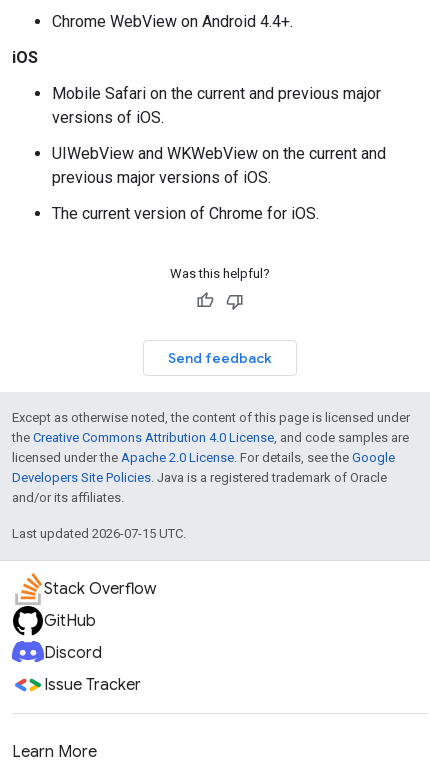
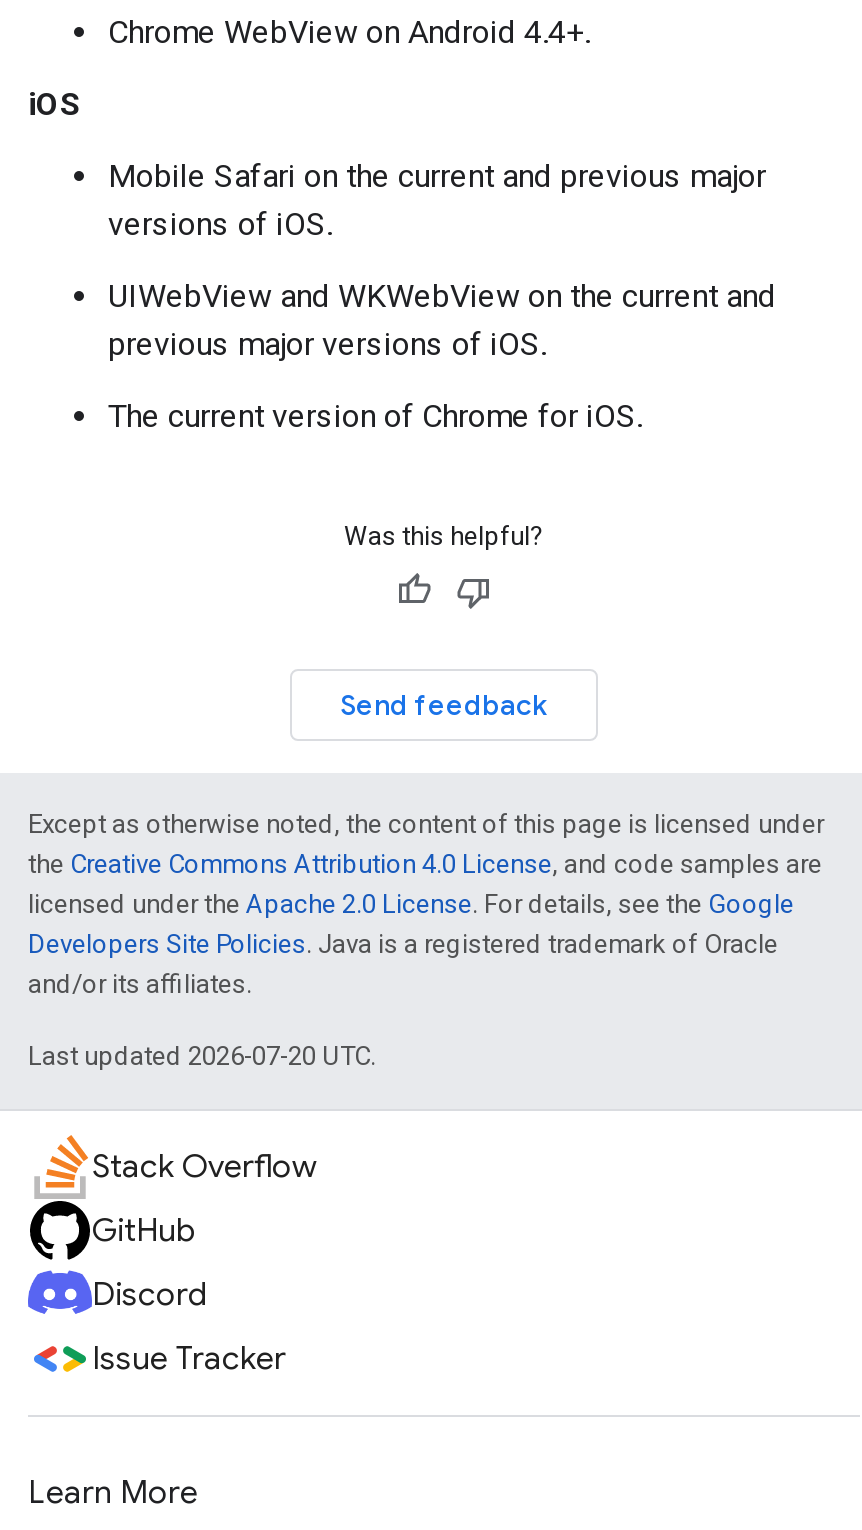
[12,526,186,541] Last updated 2026-07-15 UTC. -> [28,1041,376,1071] Last updated 2026-07-20 UTC.

